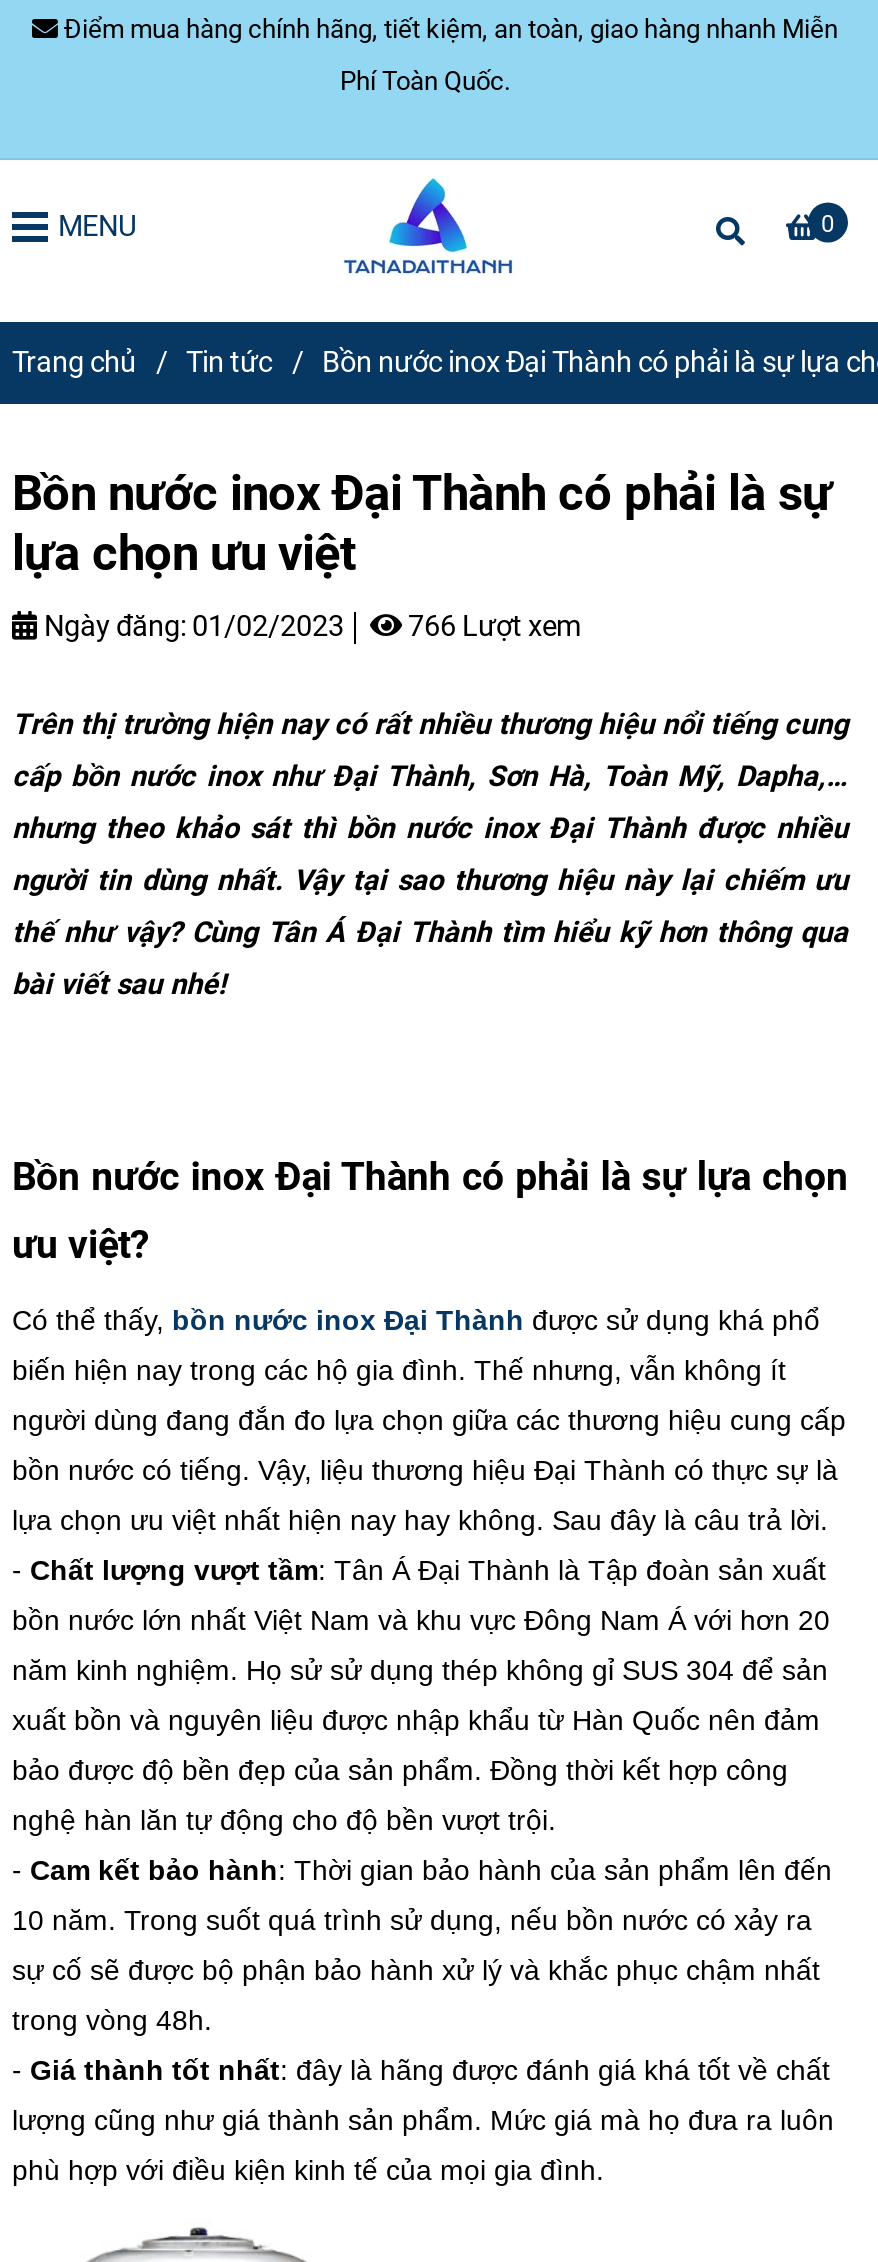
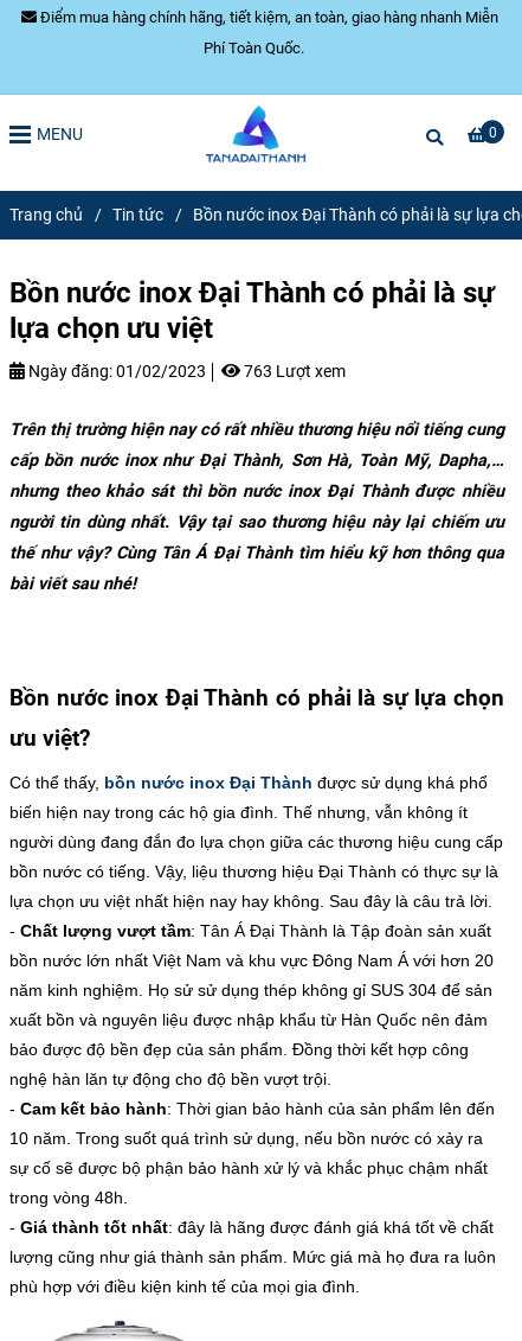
[38,610,580,644] Ngày đăng: 01/02/2023 766 Lượt xem -> [25,362,346,382] Ngày đăng: 01/02/2023 763 Lượt xem

